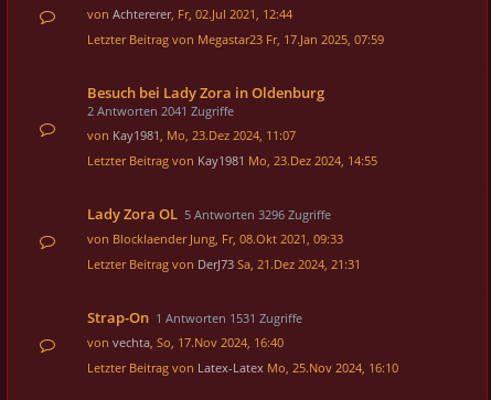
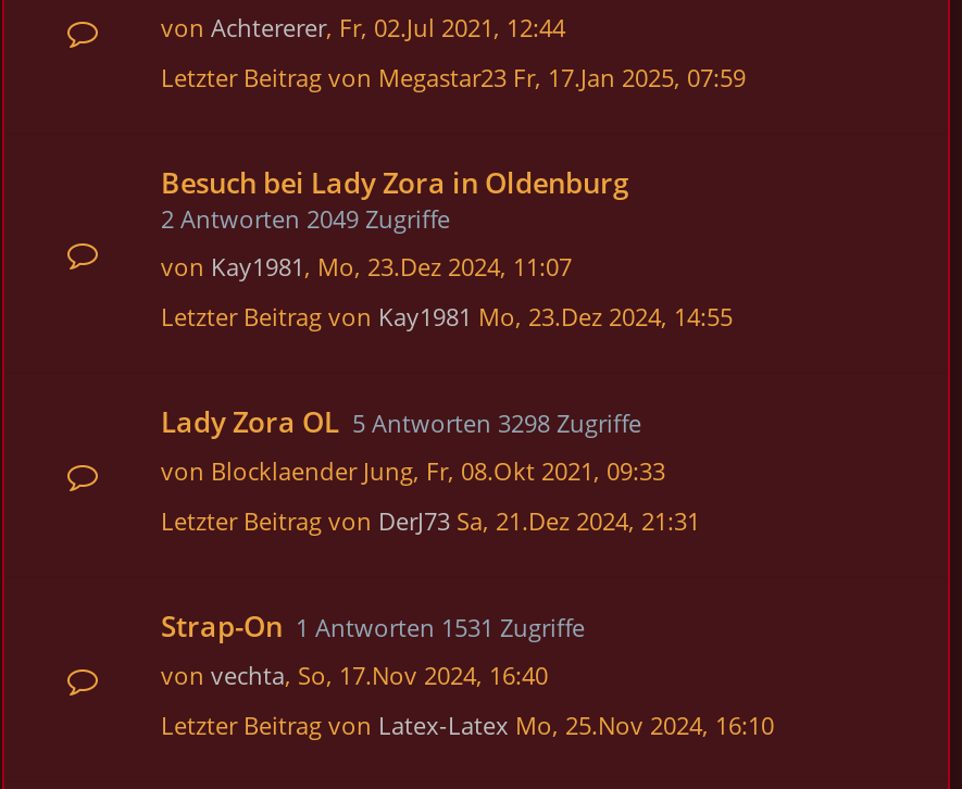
[87,102,234,119] 2 Antworten 2041 Zugriffe -> [161,202,450,235] 2 Antworten 2049 Zugriffe
[87,204,331,224] Lady Zora OL 5 Antworten 3296 Zugriffe -> [161,402,641,441] Lady Zora OL 5 Antworten 3298 Zugriffe

